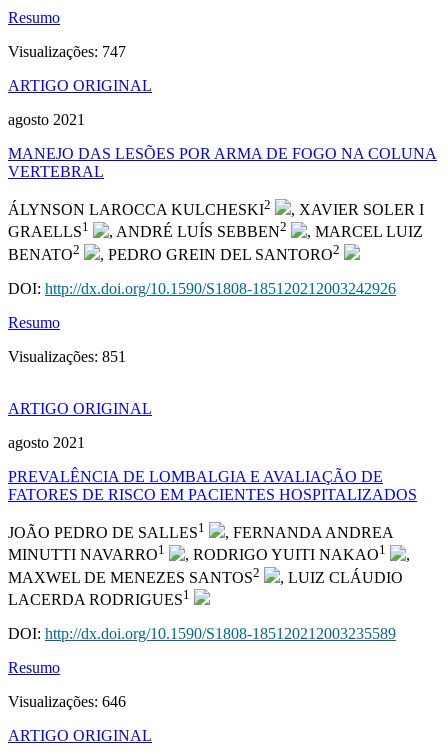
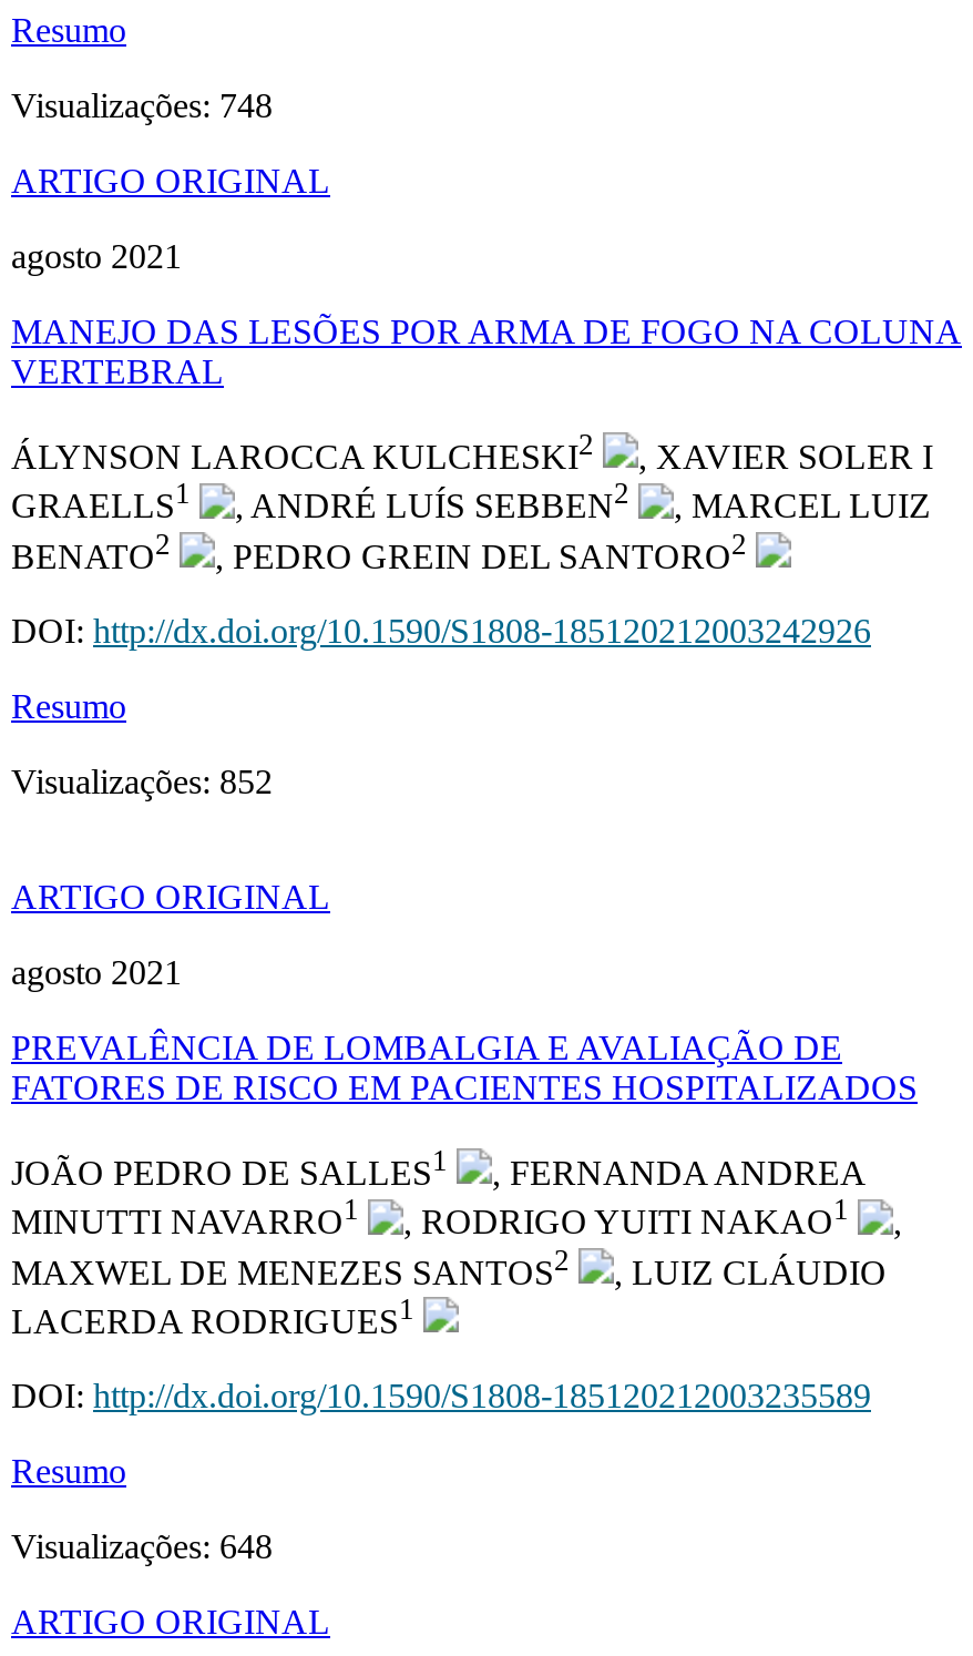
[8,43,126,60] Visualizações: 747 -> [11,87,273,125] Visualizações: 748
[8,348,126,365] Visualizações: 851 -> [11,763,273,801] Visualizações: 852
[8,693,126,710] Visualizações: 646 -> [11,1529,273,1566] Visualizações: 648

